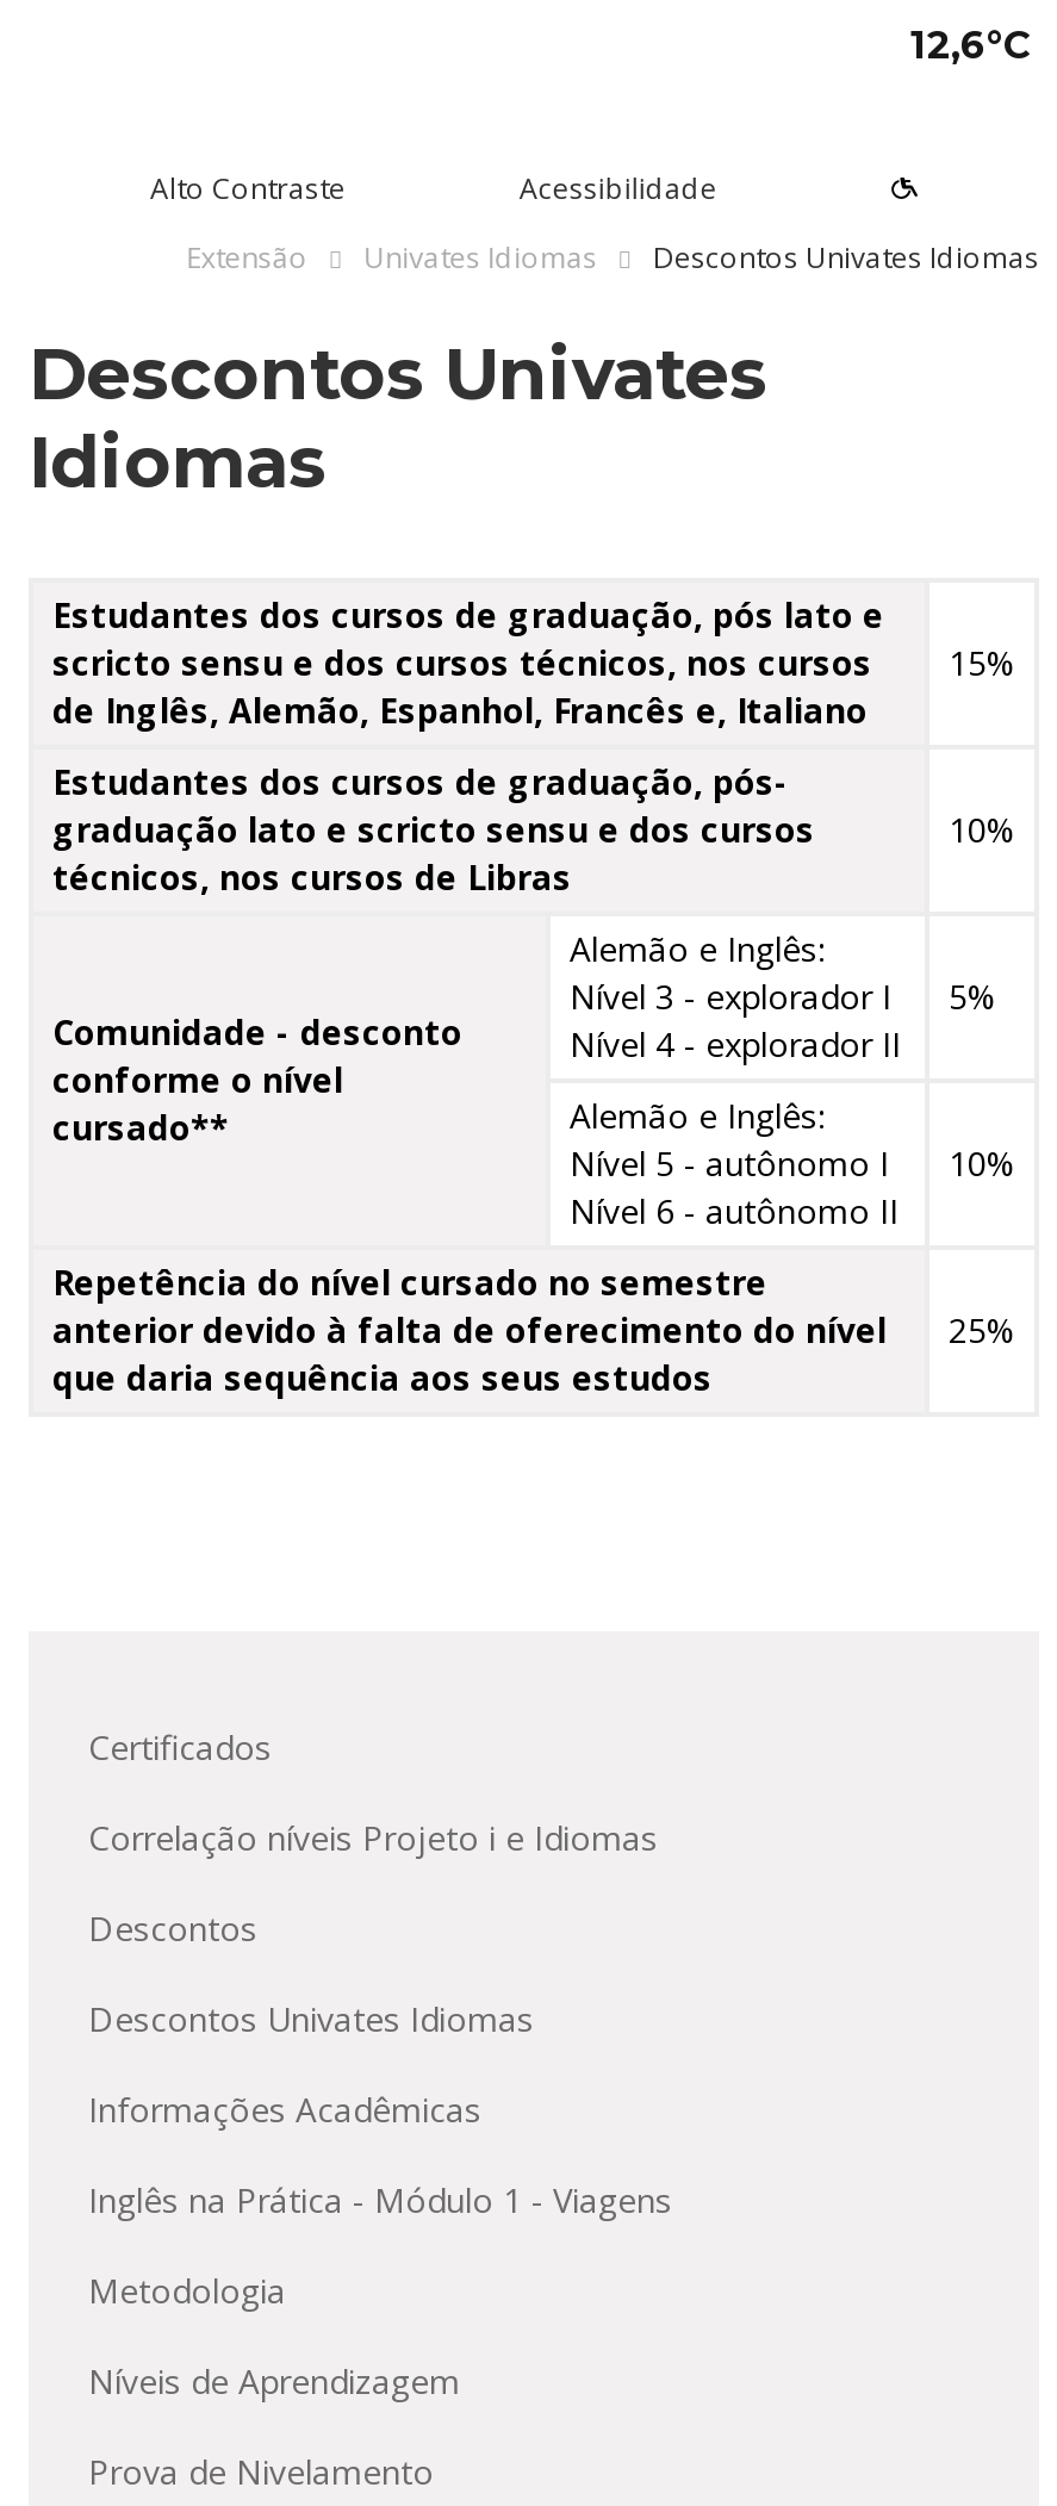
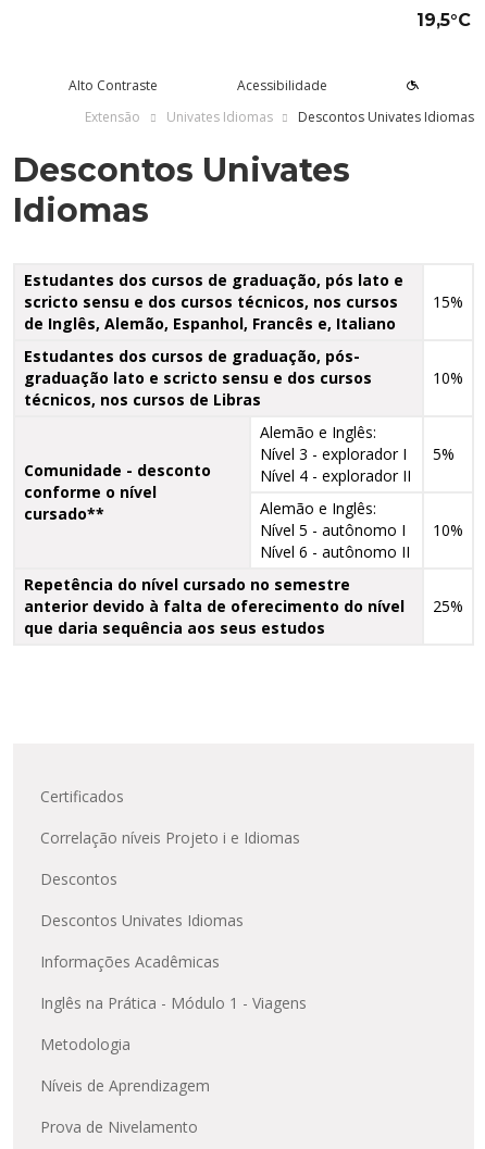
[910,23,1032,68] 12,6°C -> [416,10,471,30] 19,5°C

